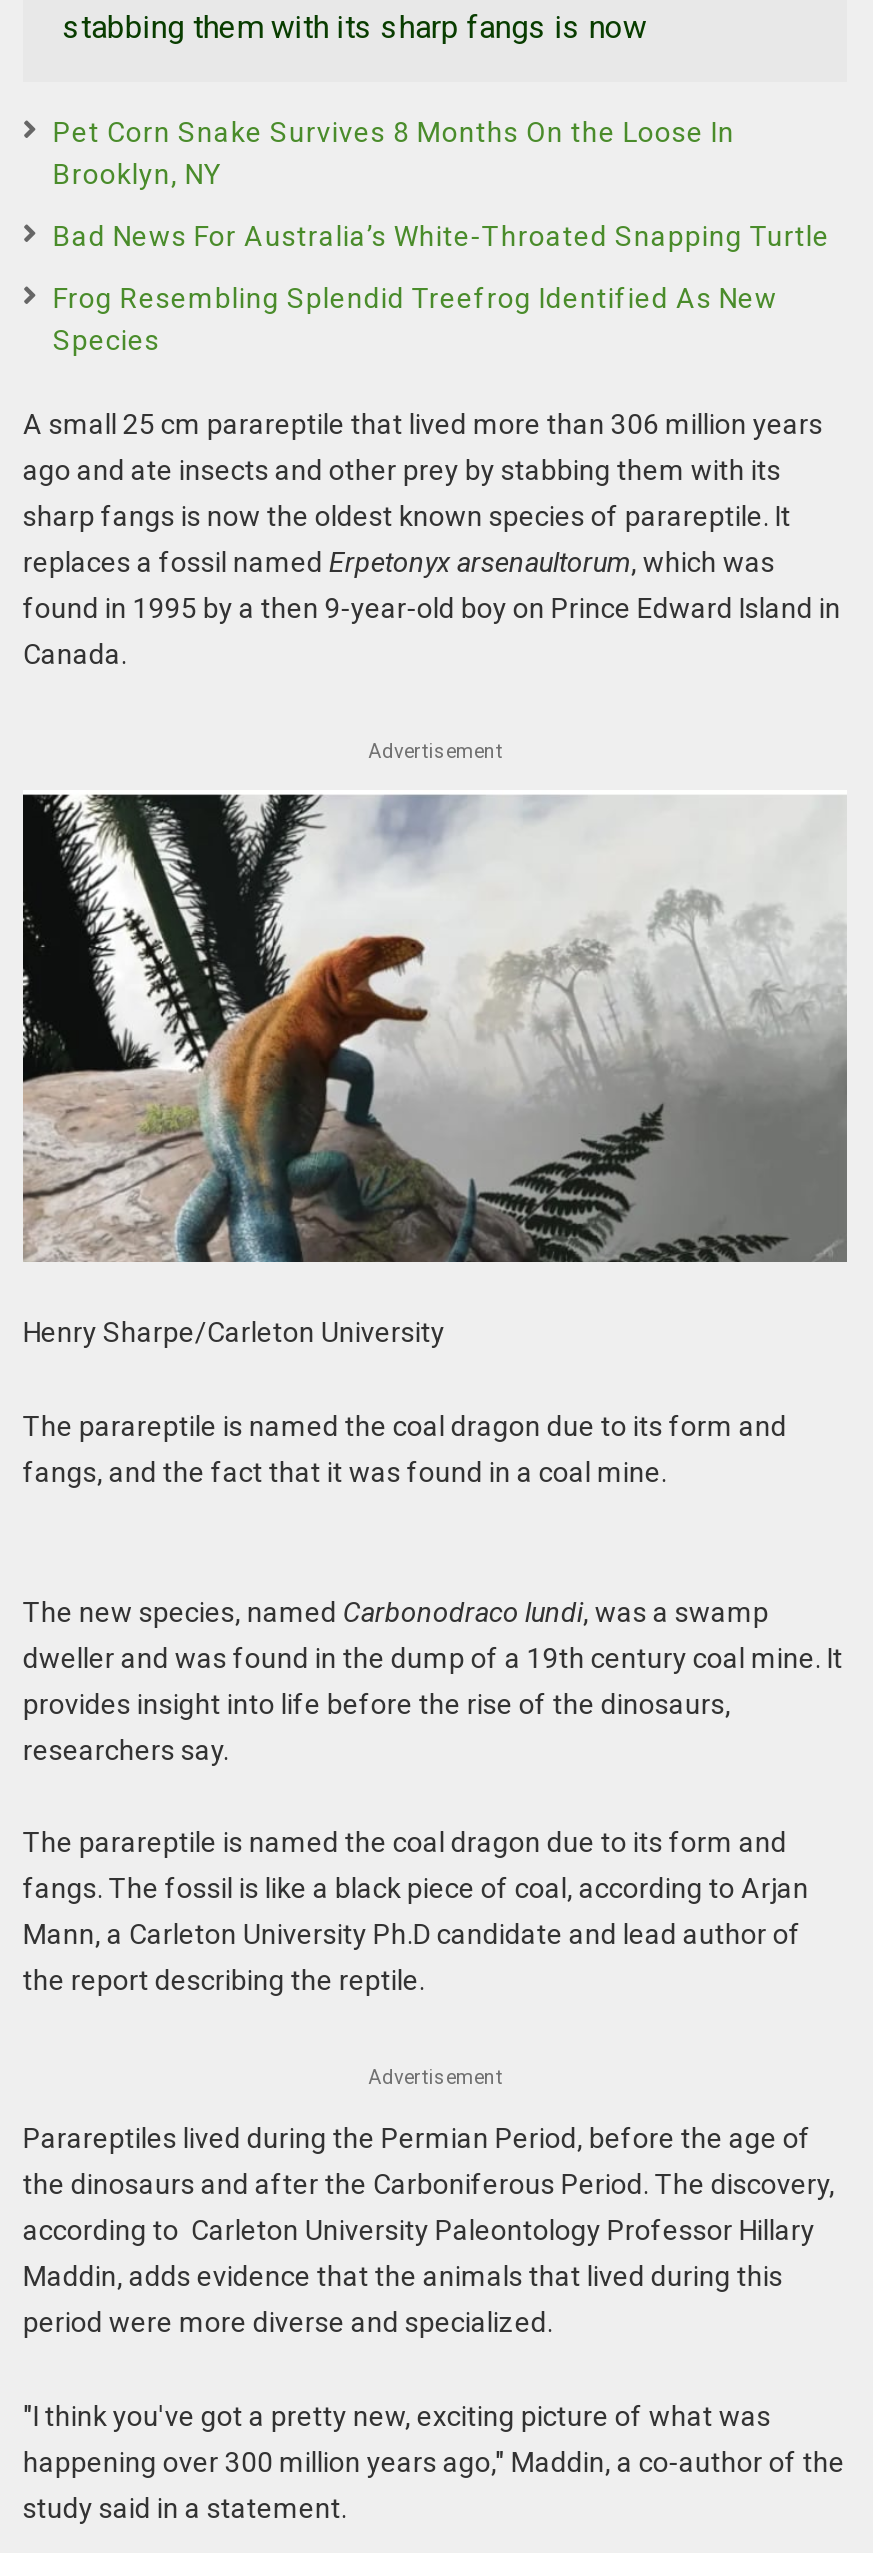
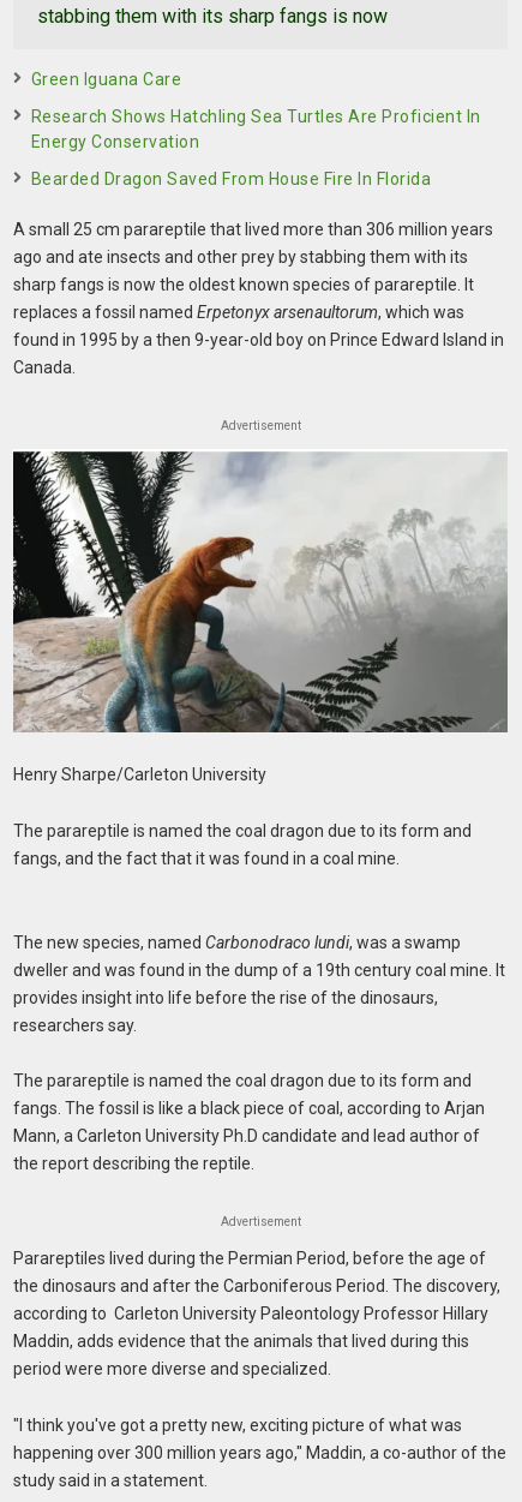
[53,116,735,190] Pet Corn Snake Survives 8 Months On the Loose In | Brooklyn, NY -> [31,69,182,89] Green Iguana Care
[53,220,830,252] Bad News For Australia’s White-Throated Snapping Turtle -> [31,107,481,151] Research Shows Hatchling Sea Turtles Are Proficient In | Energy Conservation
[53,282,778,356] Frog Resembling Splendid Treefrog Identified As New | Species -> [31,169,431,188] Bearded Dragon Saved From House Fire In Florida

